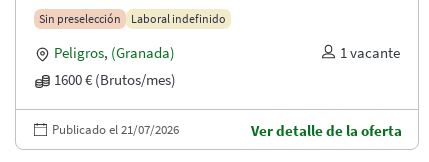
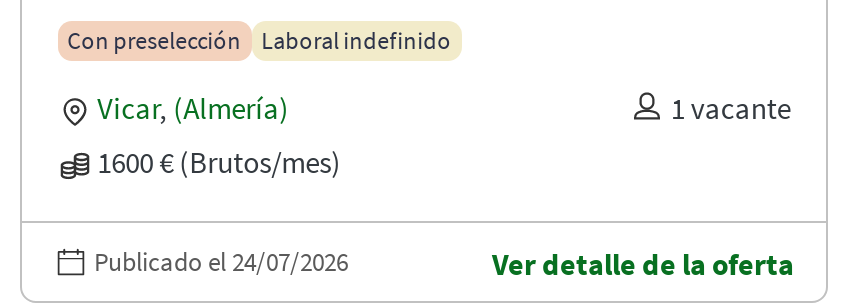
[39,11,121,26] Sin preselección -> [67,24,241,54] Con preselección
[54,43,175,62] Peligros, (Granada) -> [97,88,289,126] Vicar, (Almería)
[52,121,179,138] Publicado el 21/07/2026 -> [94,244,348,278] Publicado el 24/07/2026

